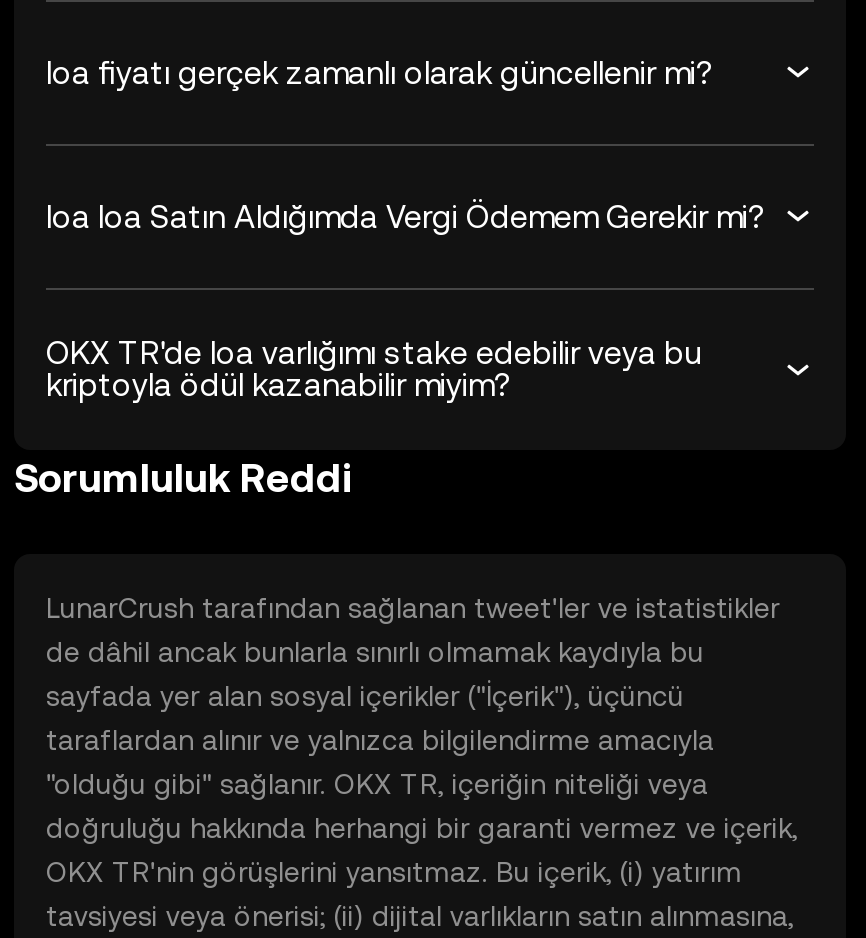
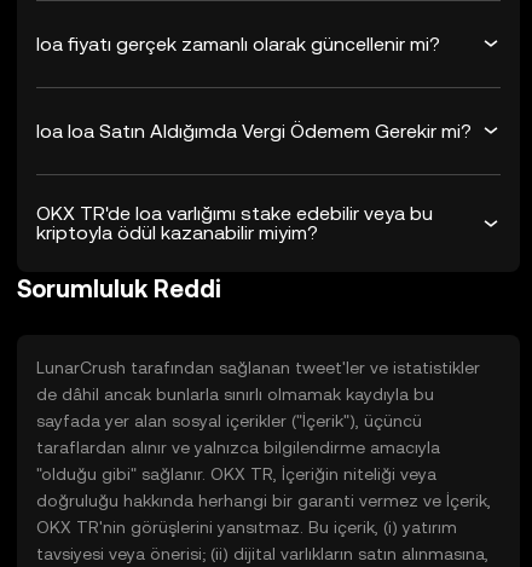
[46,768,708,800] "olduğu gibi" sağlanır. OKX TR, içeriğin niteliği veya -> [36,464,436,484] "olduğu gibi" sağlanır. OKX TR, İçeriğin niteliği veya
[46,812,798,844] doğruluğu hakkında herhangi bir garanti vermez ve içerik, -> [36,491,491,510] doğruluğu hakkında herhangi bir garanti vermez ve İçerik,

